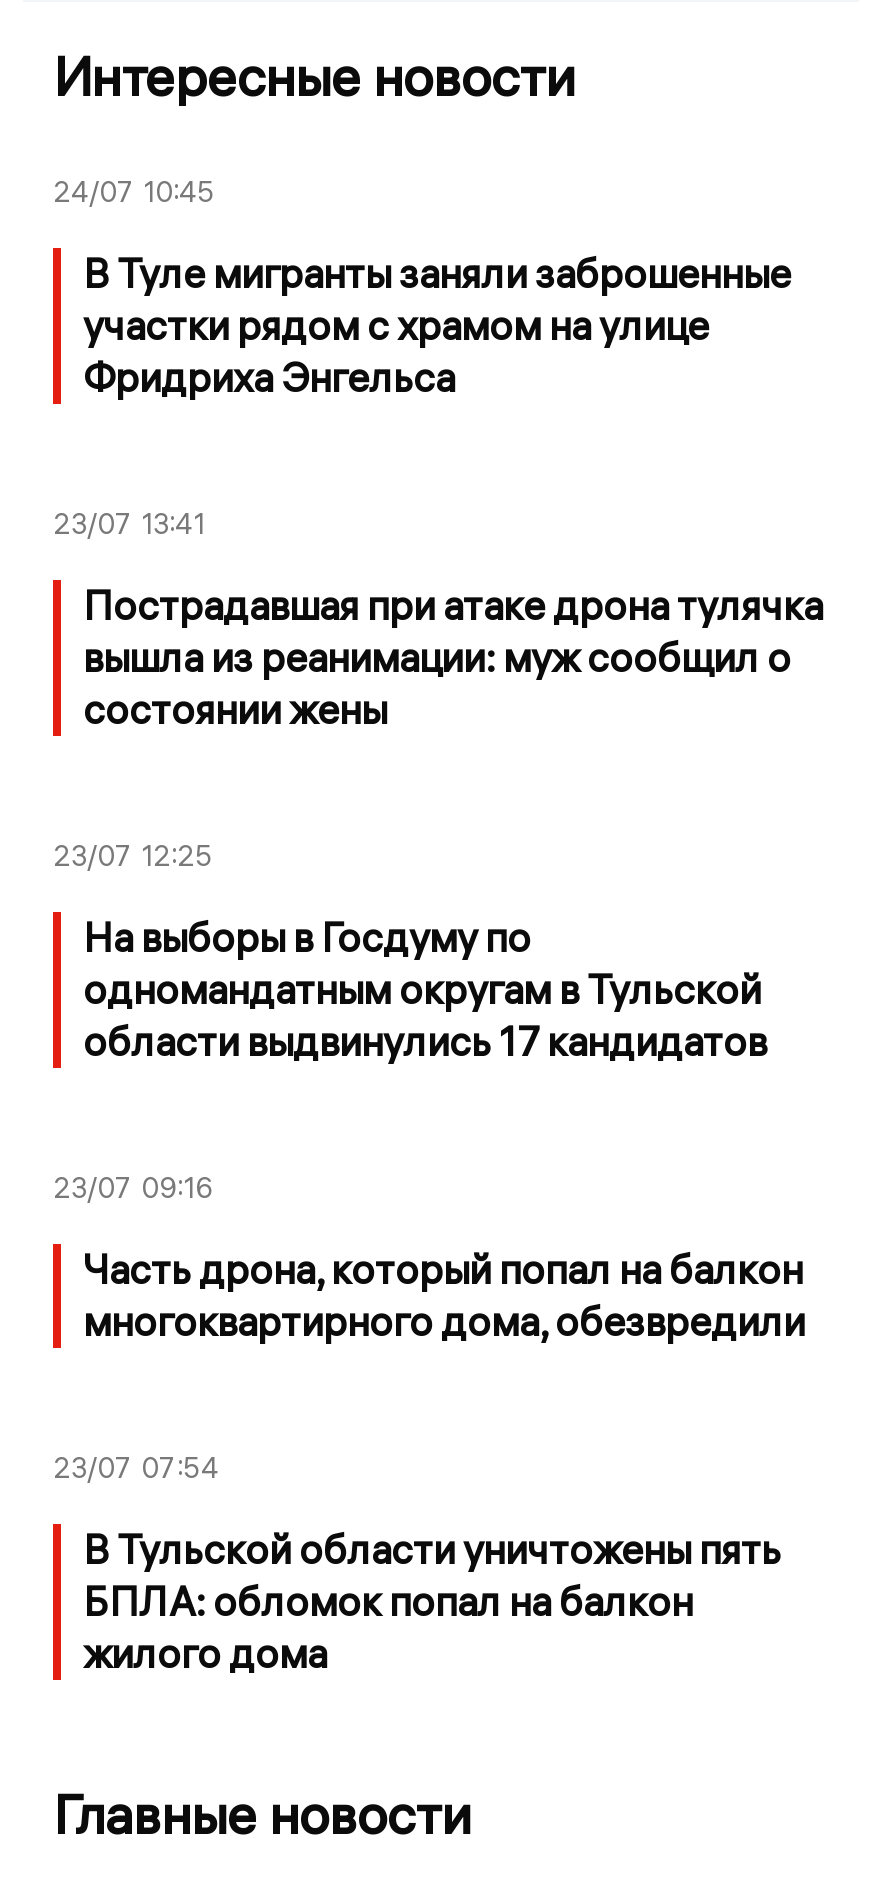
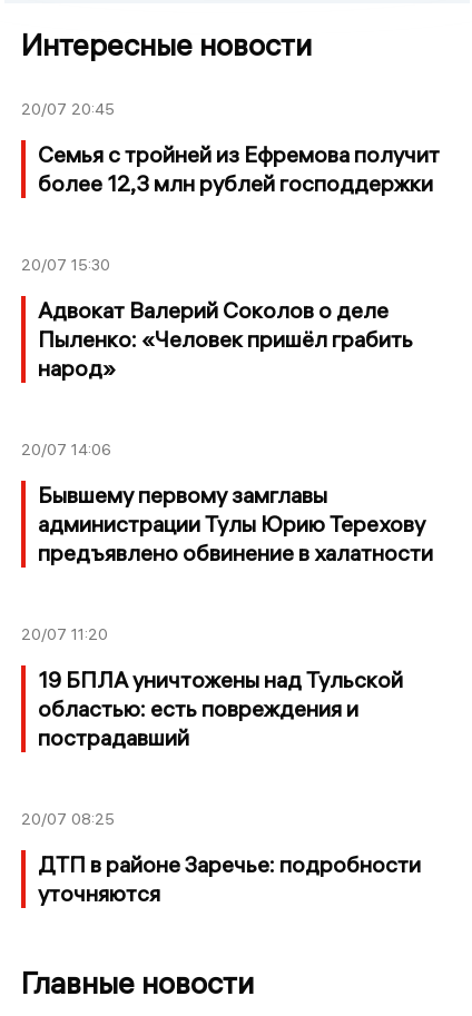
[53,173,215,209] 24/07 10:45 -> [21,99,115,119] 20/07 20:45
[83,247,791,401] В Туле мигранты заняли заброшенные | участки рядом с храмом на улице | Фридриха Энгельса -> [38,140,440,197] Семья с тройней из Ефремова получит | более 12,3 млн рублей господдержки
[53,505,205,541] 23/07 13:41 -> [21,254,110,274] 20/07 15:30
[83,579,823,733] Пострадавшая при атаке дрона тулячка | вышла из реанимации: муж сообщил о | состоянии жены -> [38,296,413,381] Адвокат Валерий Соколов о деле | Пыленко: «Человек пришёл грабить | народ»
[53,837,213,873] 23/07 12:25 -> [21,439,111,459] 20/07 14:06
[83,911,767,1065] На выборы в Госдуму по | одномандатным округам в Тульской | области выдвинулись 17 кандидатов -> [38,480,433,566] Бывшему первому замглавы | администрации Тулы Юрию Терехову | предъявлено обвинение в халатности
[53,1169,213,1205] 23/07 09:16 -> [21,624,108,644] 20/07 11:20
[83,1243,805,1345] Часть дрона, который попал на балкон | многоквартирного дома, обезвредили -> [38,665,403,751] 19 БПЛА уничтожены над Тульской | областью: есть повреждения и | пострадавший
[53,1449,219,1485] 23/07 07:54 -> [21,809,115,829] 20/07 08:25
[83,1523,781,1677] В Тульской области уничтожены пять | БПЛА: обломок попал на балкон | жилого дома -> [38,850,421,906] ДТП в районе Заречье: подробности | уточняются

